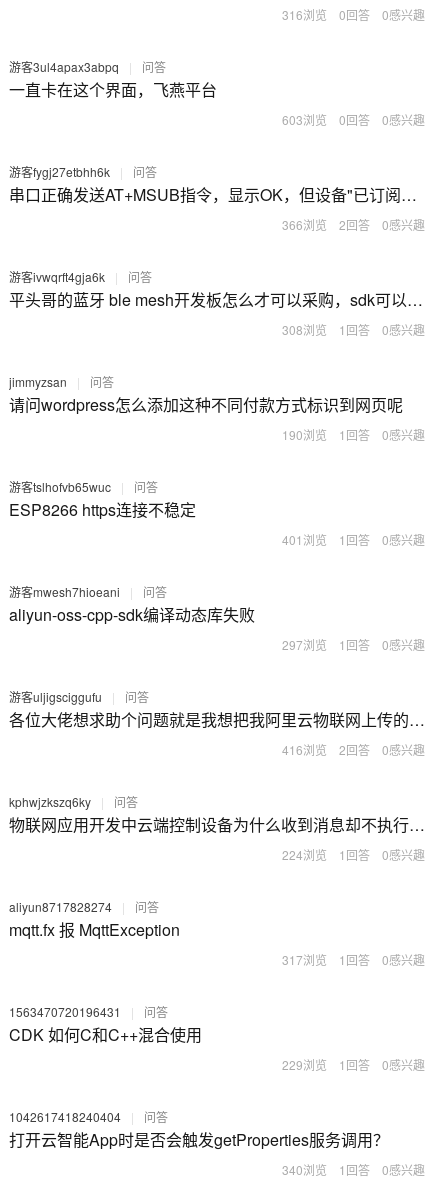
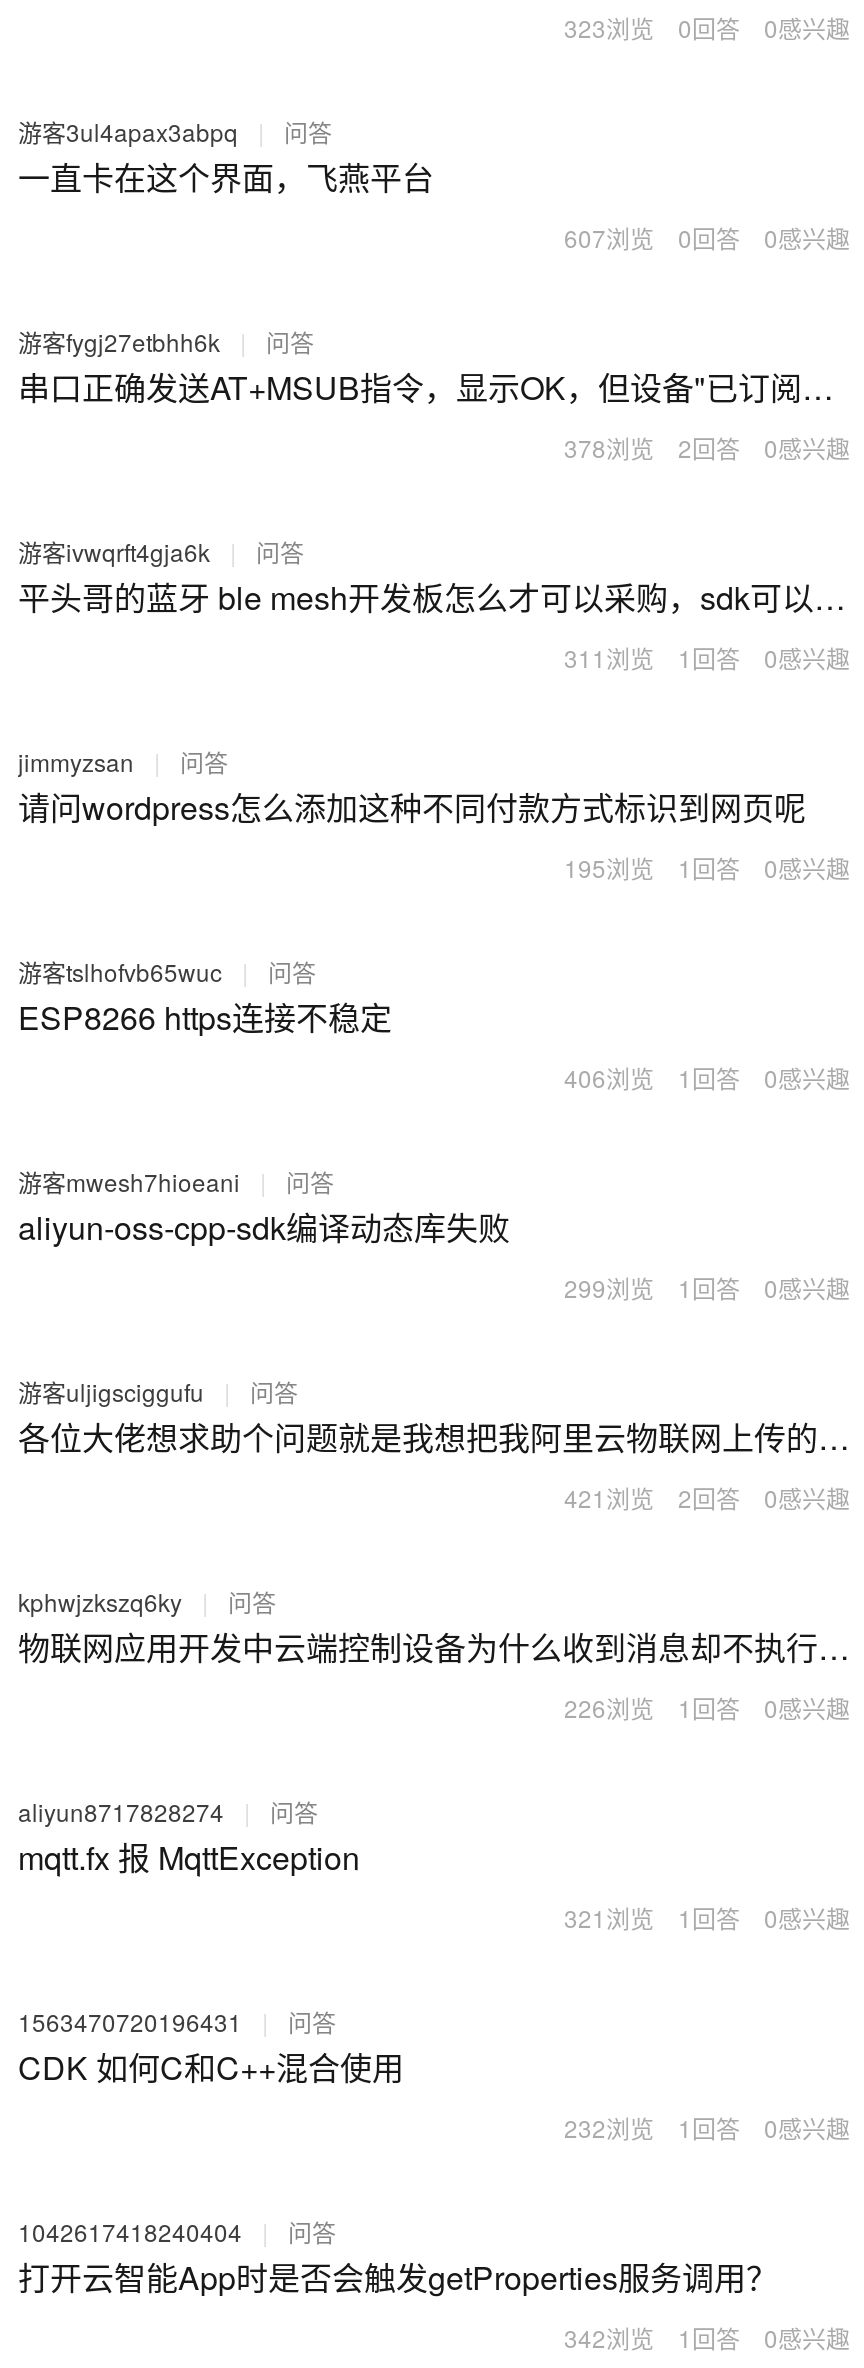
[282,6,425,23] 316浏览 0回答 0感兴趣 -> [564,10,850,44] 323浏览 0回答 0感兴趣
[282,111,425,128] 603浏览 0回答 0感兴趣 -> [564,220,850,254] 607浏览 0回答 0感兴趣
[282,216,425,233] 366浏览 2回答 0感兴趣 -> [564,430,850,464] 378浏览 2回答 0感兴趣
[282,321,425,338] 308浏览 1回答 0感兴趣 -> [564,640,850,674] 311浏览 1回答 0感兴趣
[282,426,425,443] 190浏览 1回答 0感兴趣 -> [564,850,850,884] 195浏览 1回答 0感兴趣
[282,531,425,548] 401浏览 1回答 0感兴趣 -> [564,1060,850,1094] 406浏览 1回答 0感兴趣
[282,636,425,653] 297浏览 1回答 0感兴趣 -> [564,1270,850,1304] 299浏览 1回答 0感兴趣
[282,741,425,758] 416浏览 2回答 0感兴趣 -> [564,1480,850,1514] 421浏览 2回答 0感兴趣
[282,846,425,863] 224浏览 1回答 0感兴趣 -> [564,1690,850,1724] 226浏览 1回答 0感兴趣
[282,951,425,968] 317浏览 1回答 0感兴趣 -> [564,1900,850,1934] 321浏览 1回答 0感兴趣
[282,1056,425,1073] 229浏览 1回答 0感兴趣 -> [564,2110,850,2144] 232浏览 1回答 0感兴趣
[282,1161,425,1178] 340浏览 1回答 0感兴趣 -> [564,2320,850,2354] 342浏览 1回答 0感兴趣

